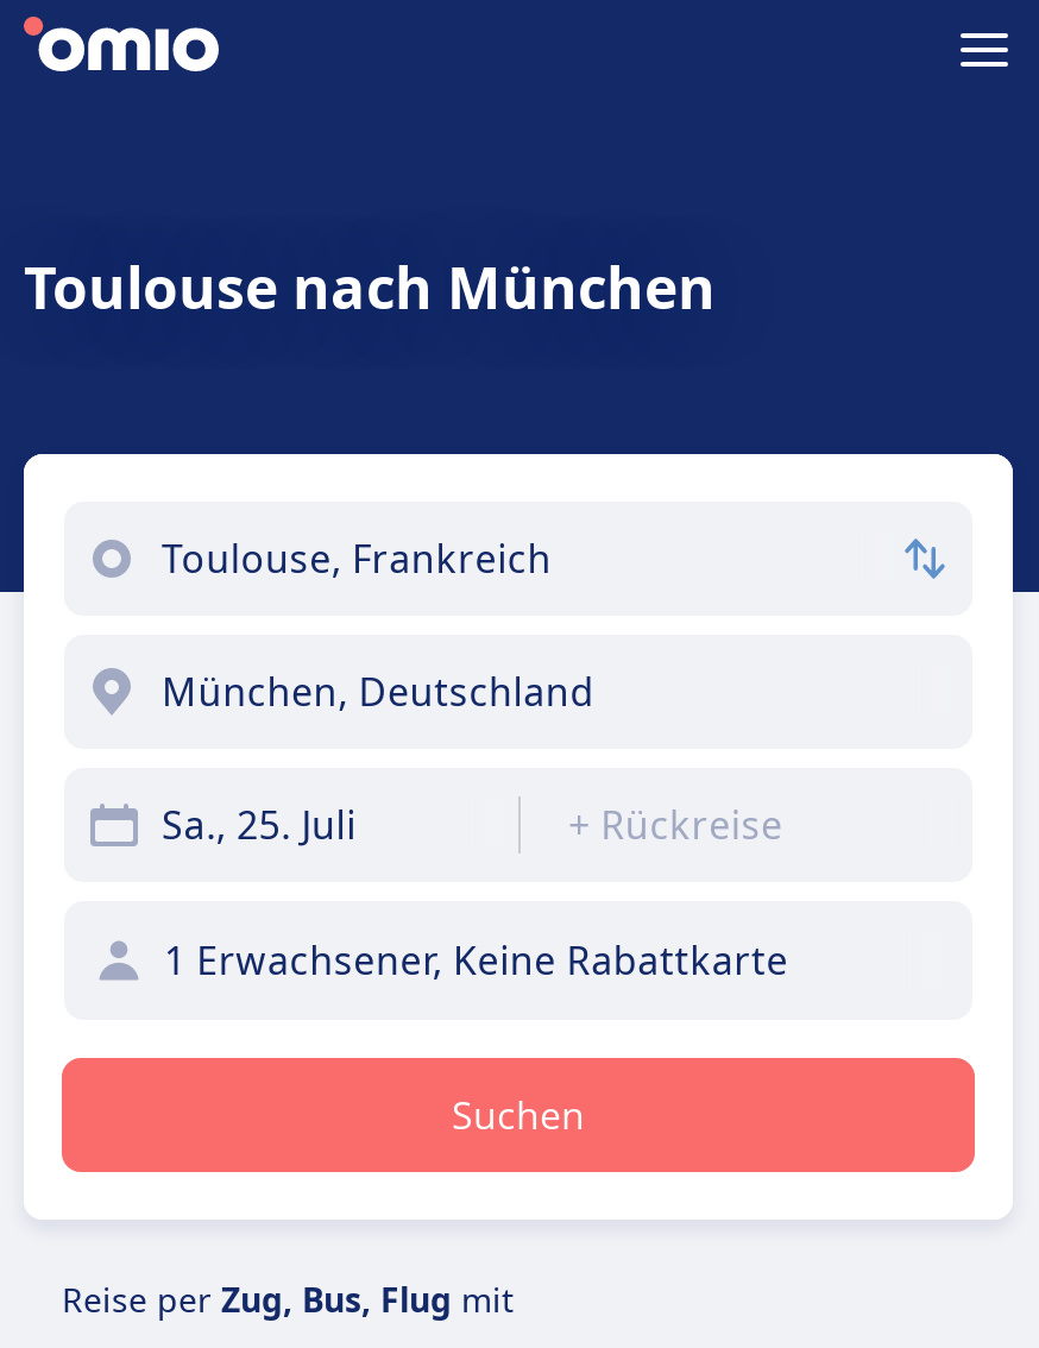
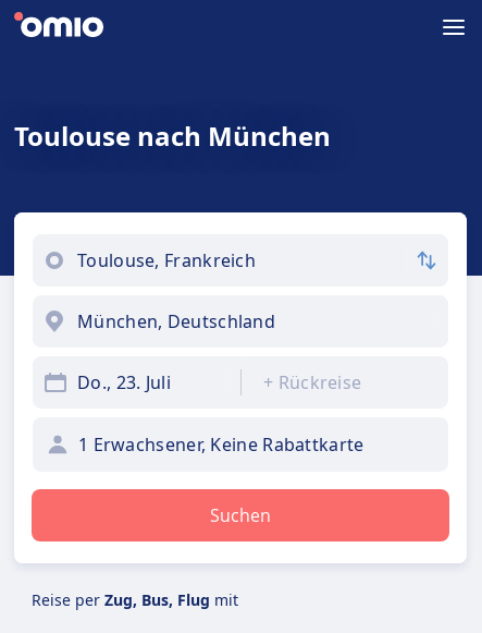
[162,799,356,851] Sa., 25. Juli -> [77,370,171,394] Do., 23. Juli

